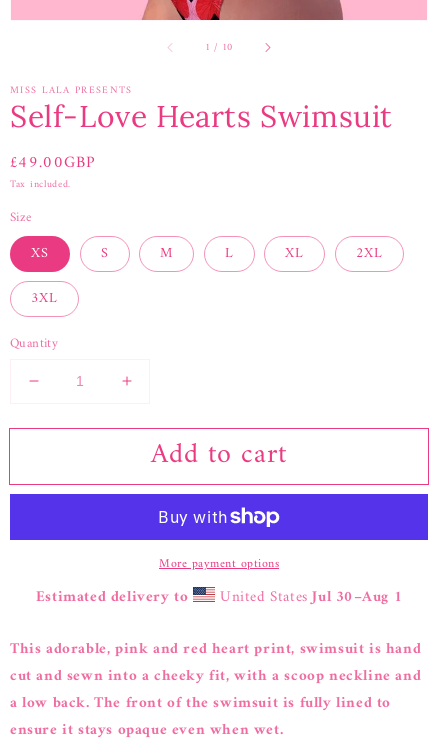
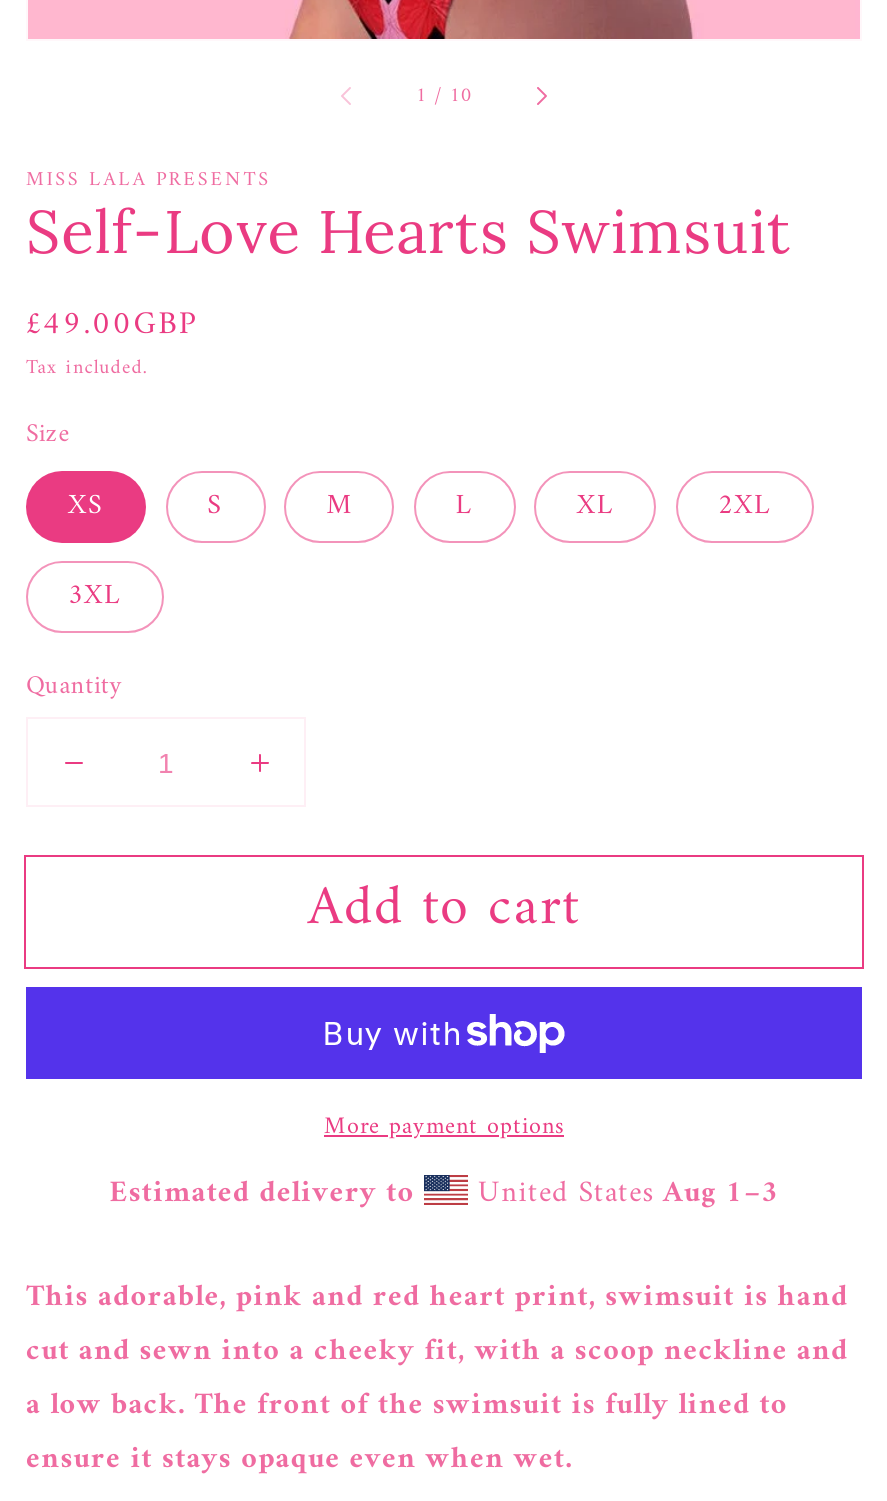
[215,583,402,610] United States Jul 30–Aug 1 -> [469,1167,779,1221] United States Aug 1–3

